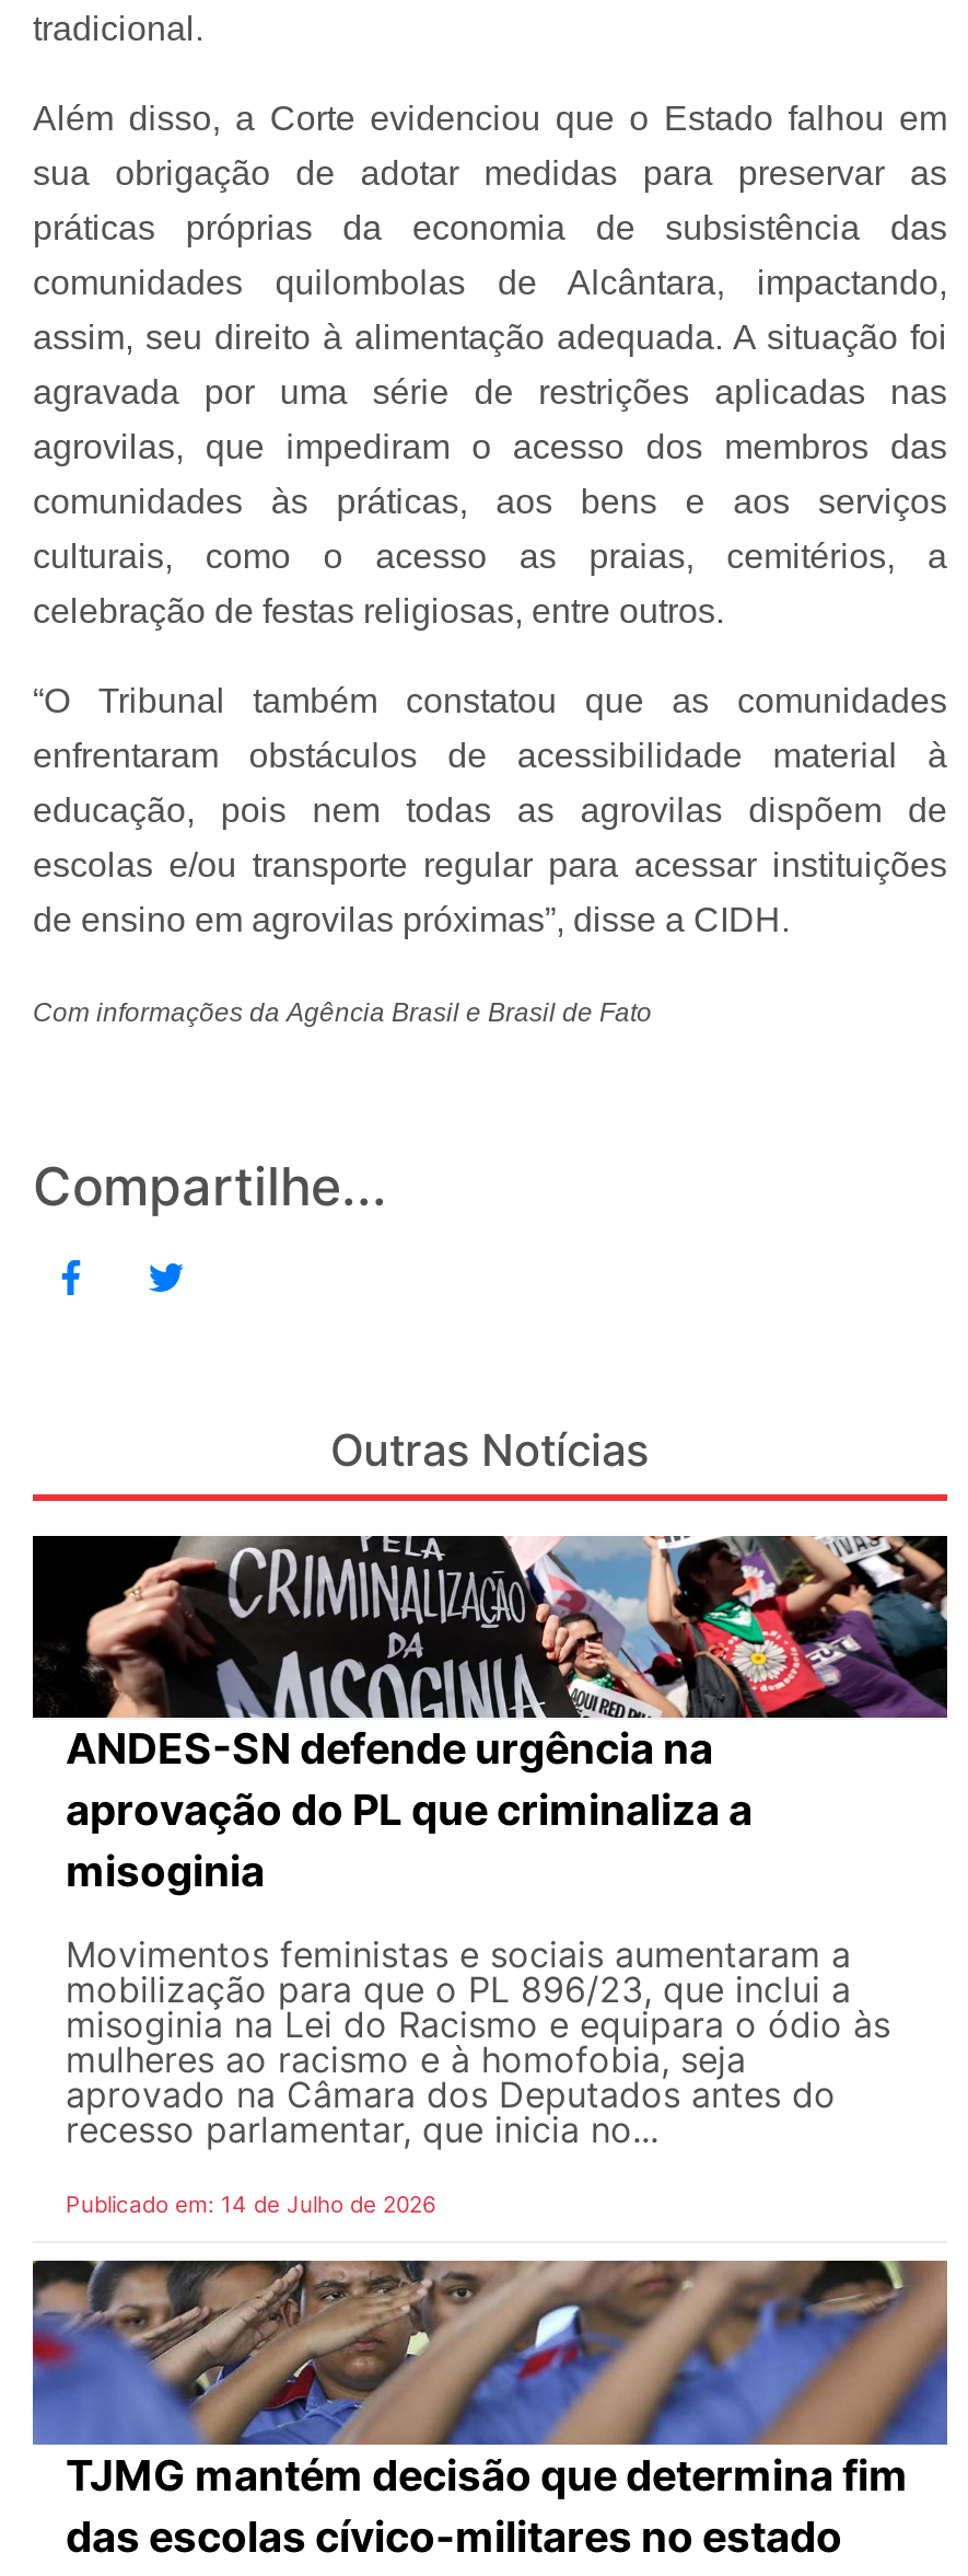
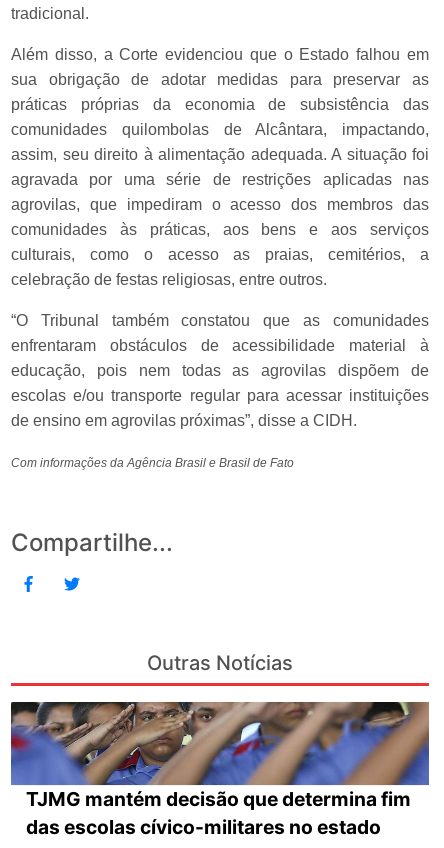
[31,1536,949,2218] [image] | ANDES-SN defende urgência na | aprovação do PL que criminaliza a | misoginia | Movimentos feministas e sociais aumentaram a | mobilização para que o PL 896/23, que inclui a | misoginia na Lei do Racismo e equipara o ódio às | mulheres ao racismo e à homofobia, seja | aprovado na Câmara dos Deputados antes do | recesso parlamentar, que inicia no... | Publicado em: 14 de Julho de 2026 -> none

